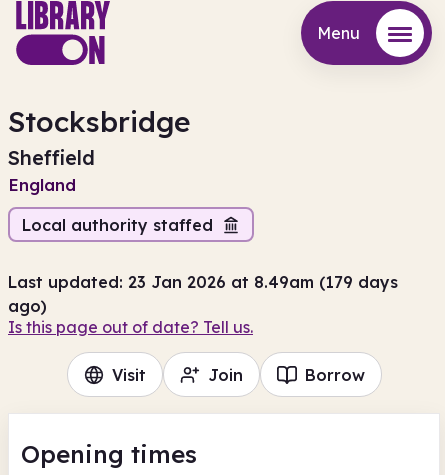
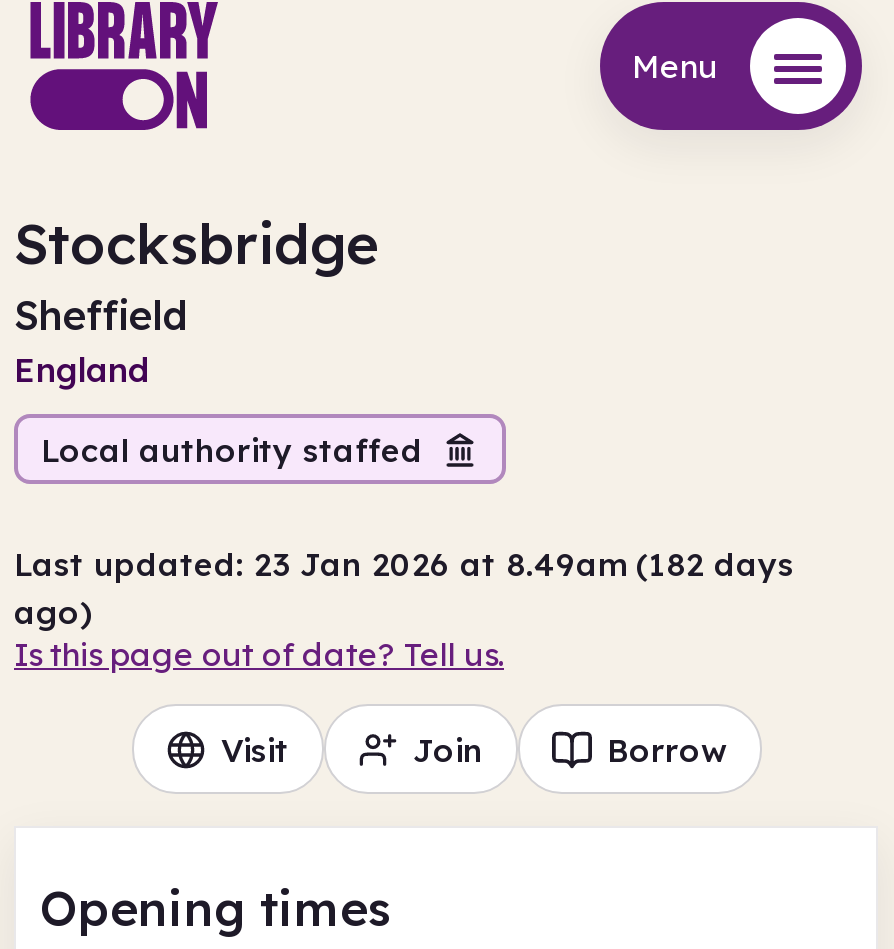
[8,272,398,292] Last updated: 23 Jan 2026 at 8.49am (179 days -> [14,544,794,584] Last updated: 23 Jan 2026 at 8.49am (182 days

